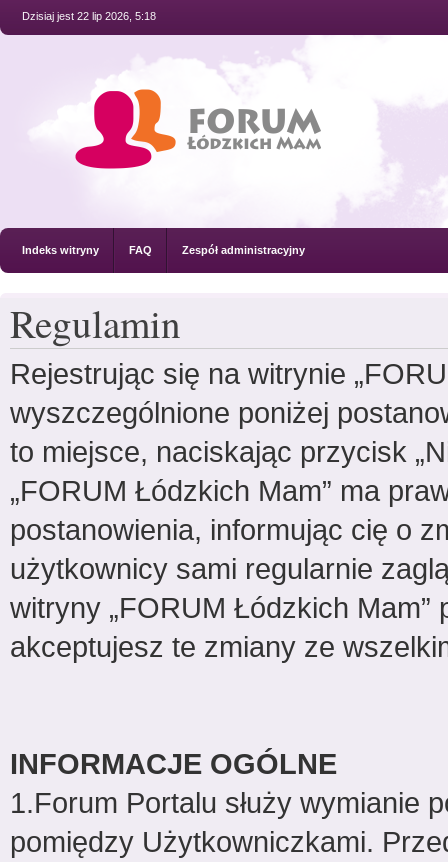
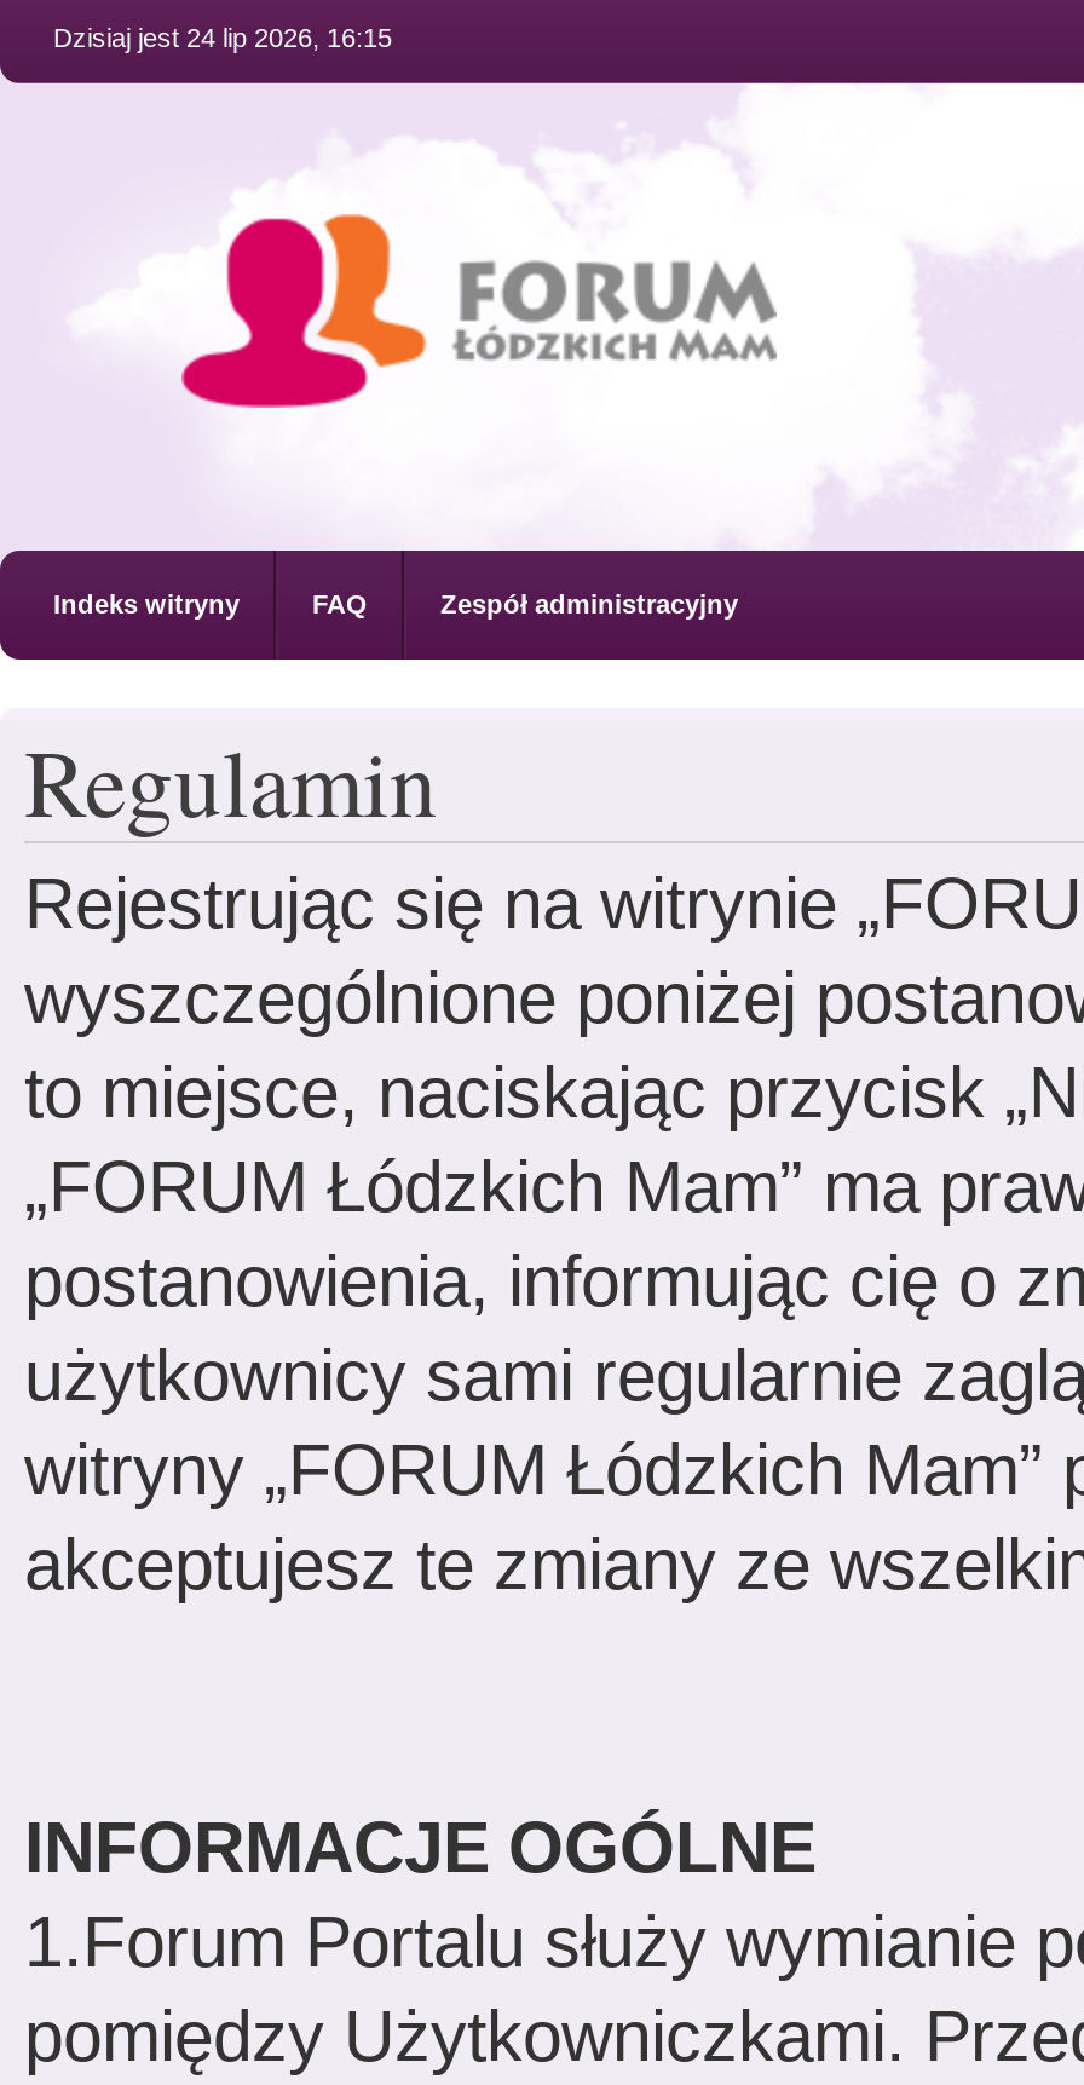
[22,10,156,22] Dzisiaj jest 22 lip 2026, 5:18 -> [53,23,392,52] Dzisiaj jest 24 lip 2026, 16:15

